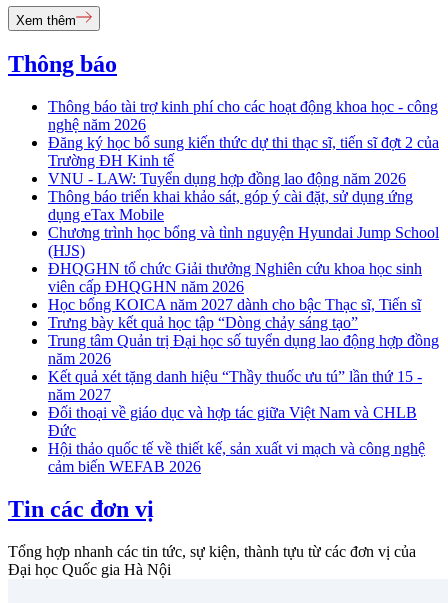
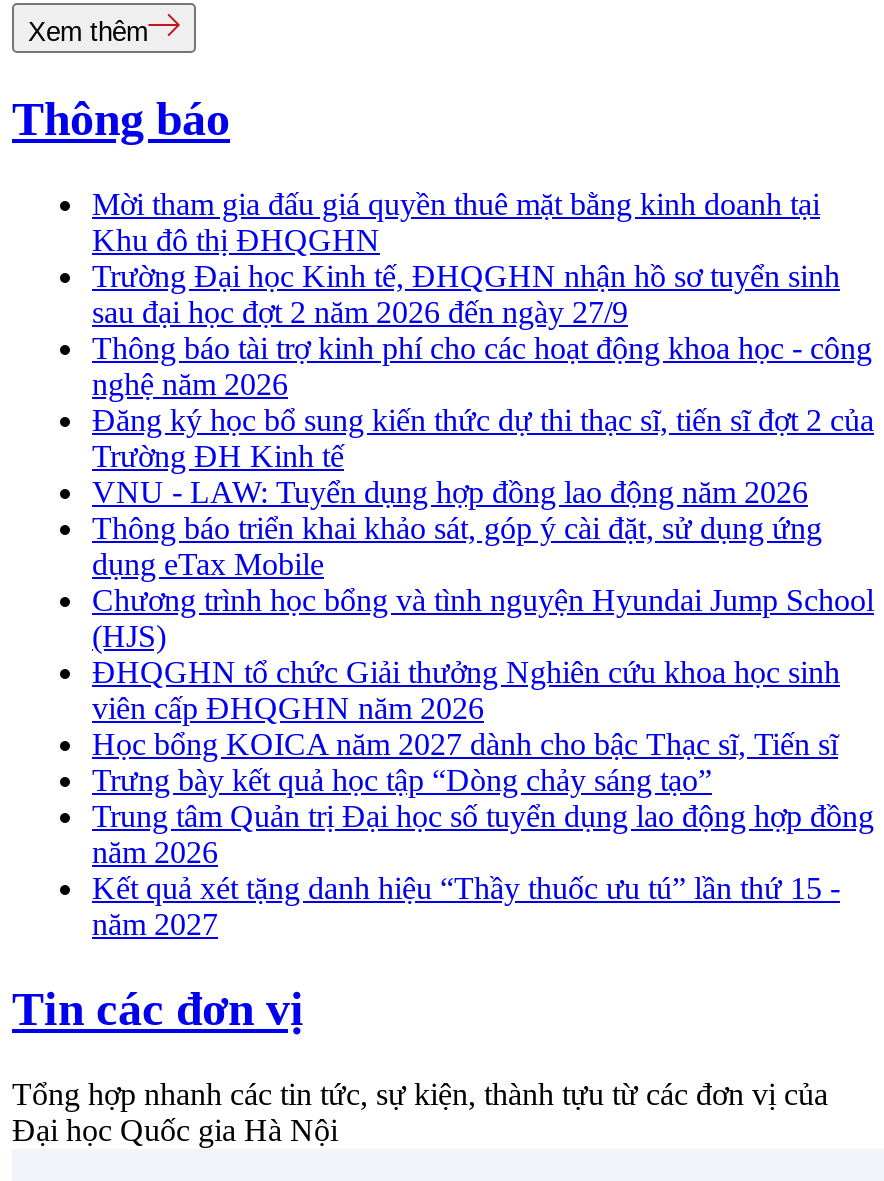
none -> [92,187,840,329] Mời tham gia đấu giá quyền thuê mặt bằng kinh doanh tại | Khu đô thị ĐHQGHN | Trường Đại học Kinh tế, ĐHQGHN nhận hồ sơ tuyển sinh | sau đại học đợt 2 năm 2026 đến ngày 27/9
moved [48,98,439,403] -> [92,331,874,941]: Thông báo tài trợ kinh phí cho các hoạt động khoa học - công | nghệ năm 2026 | Đăng ký học bổ sung kiến thức dự thi thạc sĩ, tiến sĩ đợt 2 của | ... | Kết quả xét tặng danh hiệu “Thầy thuốc ưu tú” lần thứ 15 - | năm 2027
[48,404,425,475] Đối thoại về giáo dục và hợp tác giữa Việt Nam và CHLB | Đức | Hội thảo quốc tế về thiết kế, sản xuất vi mạch và công nghệ | cảm biến WEFAB 2026 -> none

